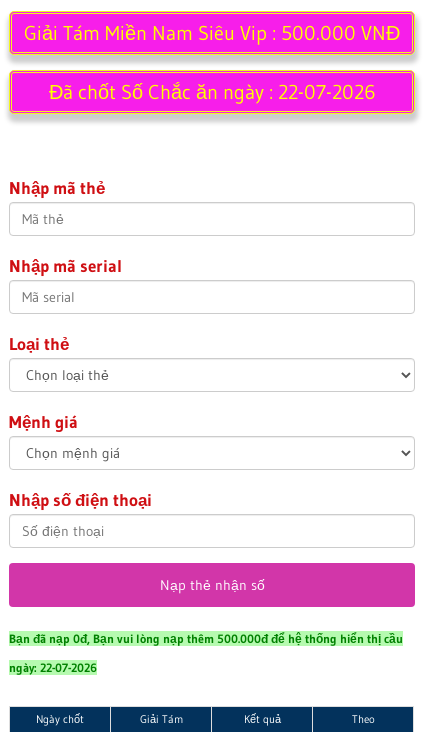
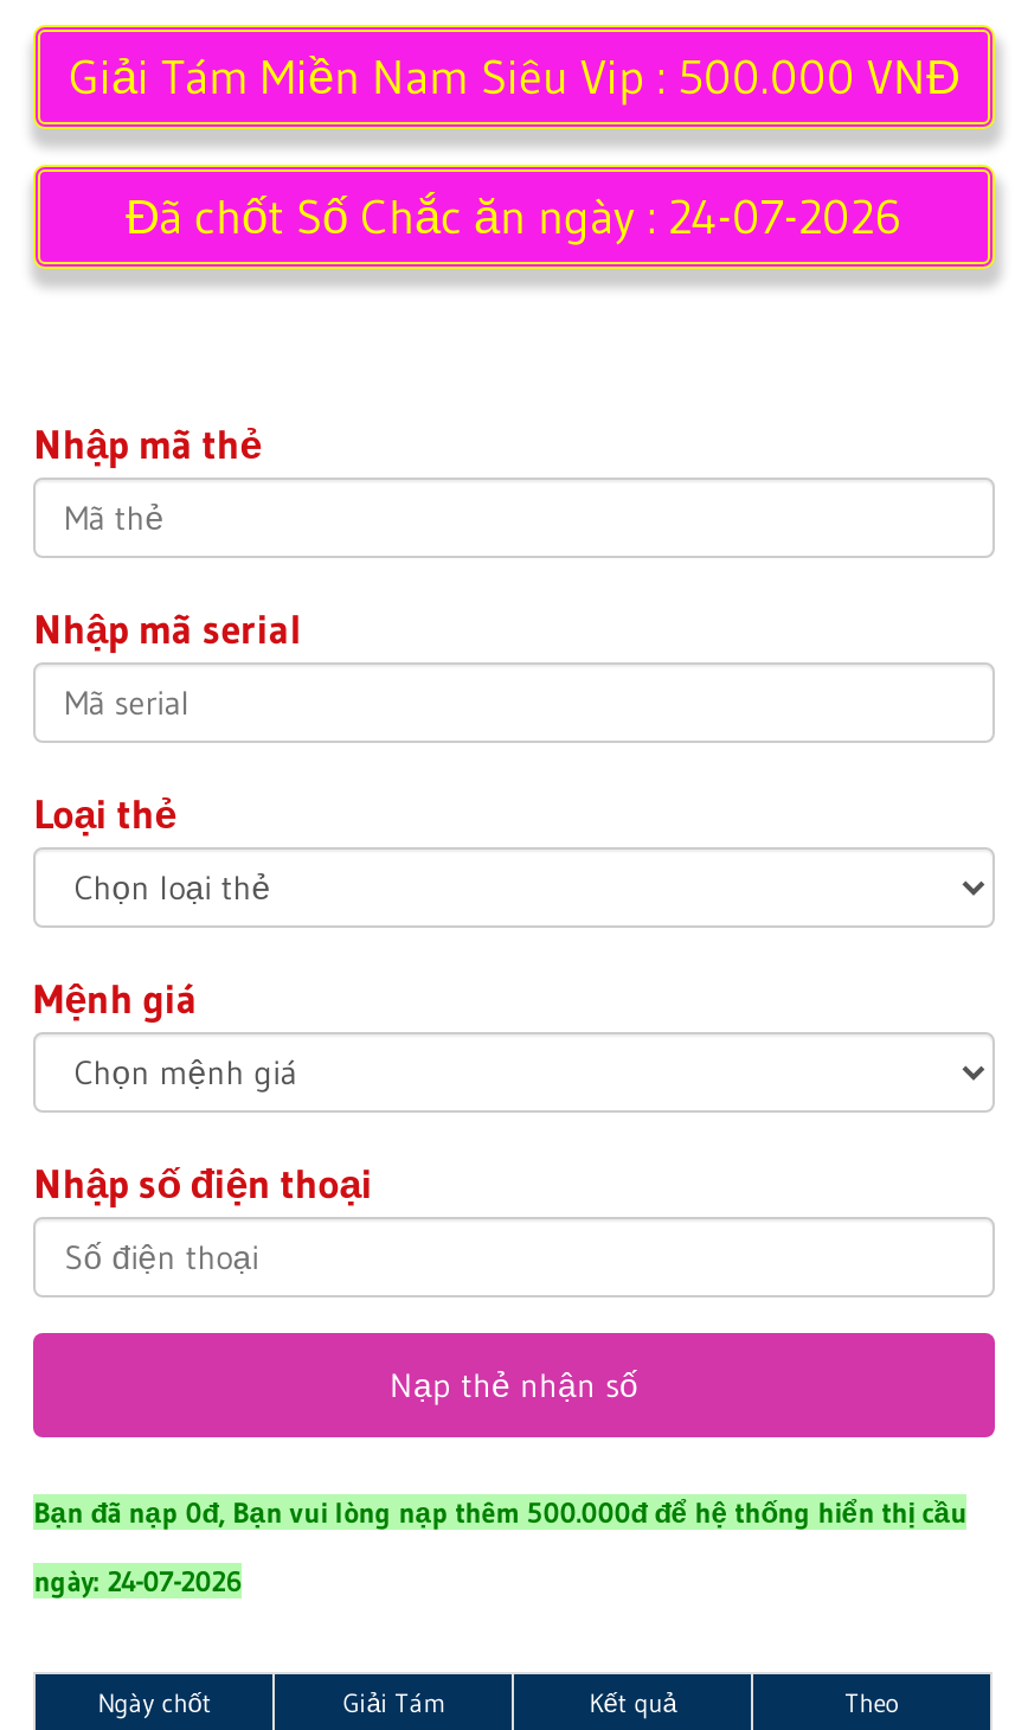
[48,80,375,104] Đã chốt Số Chắc ăn ngày : 22-07-2026 -> [126,189,902,246] Đã chốt Số Chắc ăn ngày : 24-07-2026
[9,660,97,675] ngày: 22-07-2026 -> [34,1564,242,1599] ngày: 24-07-2026

